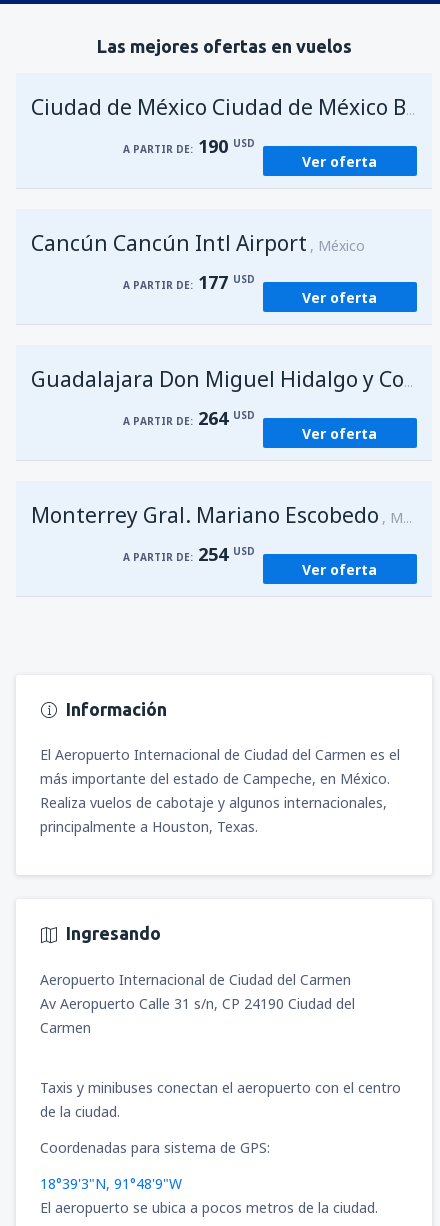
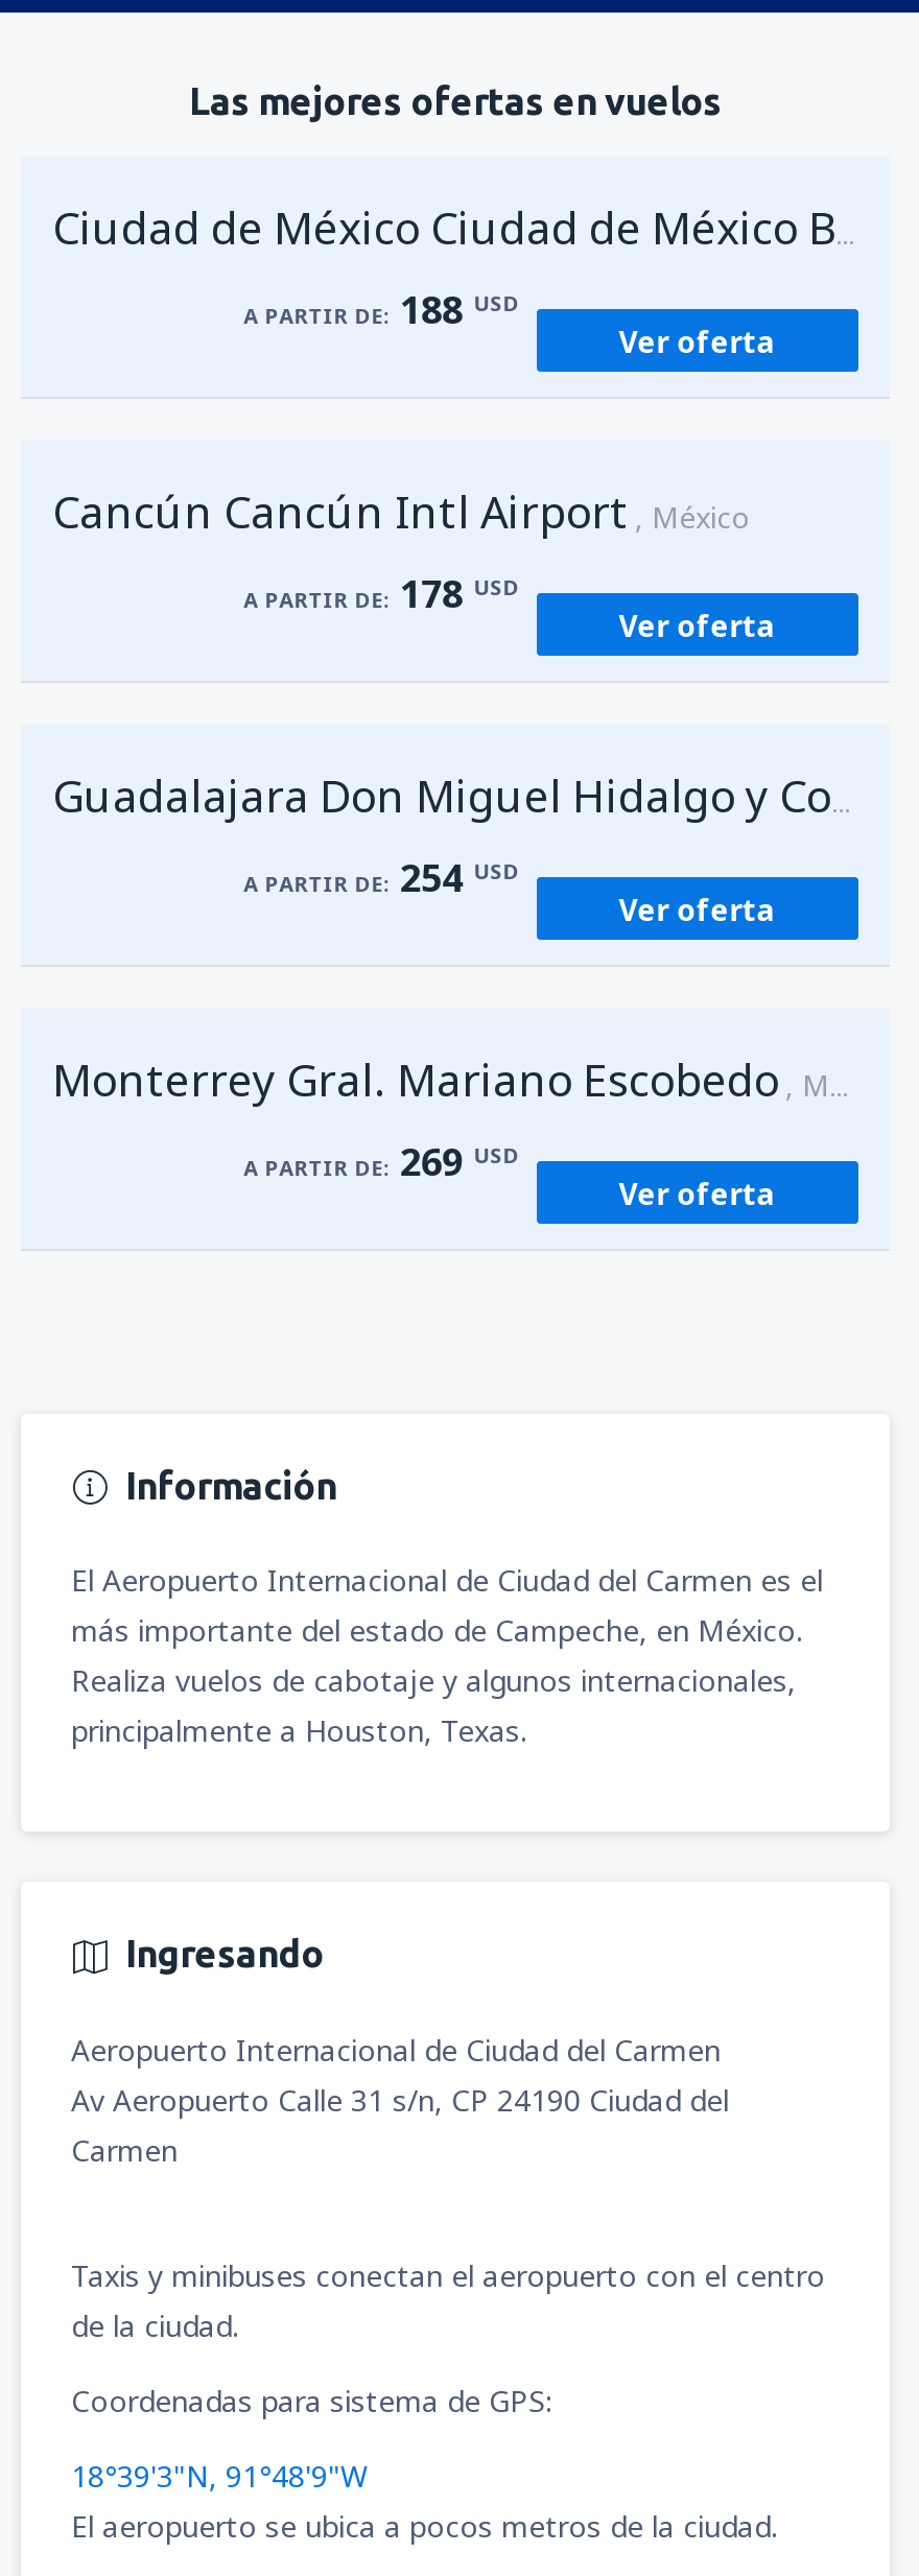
[123,134,255,158] A PARTIR DE: 190 USD -> [244,284,519,334] A PARTIR DE: 188 USD
[123,270,255,294] A PARTIR DE: 177 USD -> [244,568,519,618] A PARTIR DE: 178 USD
[123,406,255,430] A PARTIR DE: 264 USD -> none
none -> [244,1136,519,1186] A PARTIR DE: 269 USD
moved [123,542,255,566] -> [244,852,519,902]: A PARTIR DE: 254 USD

